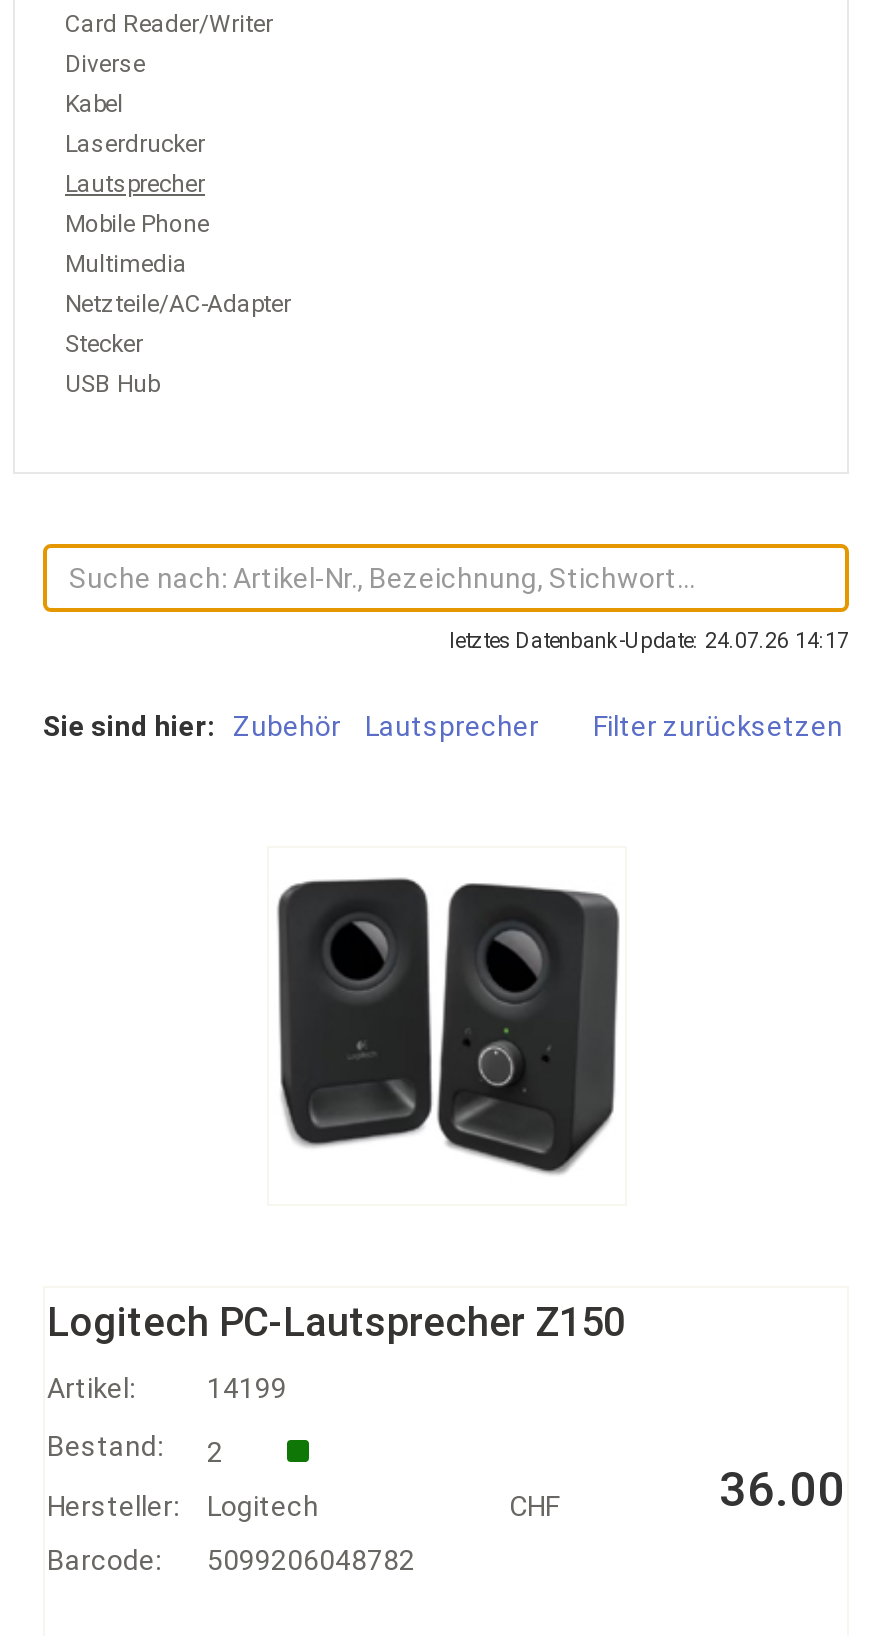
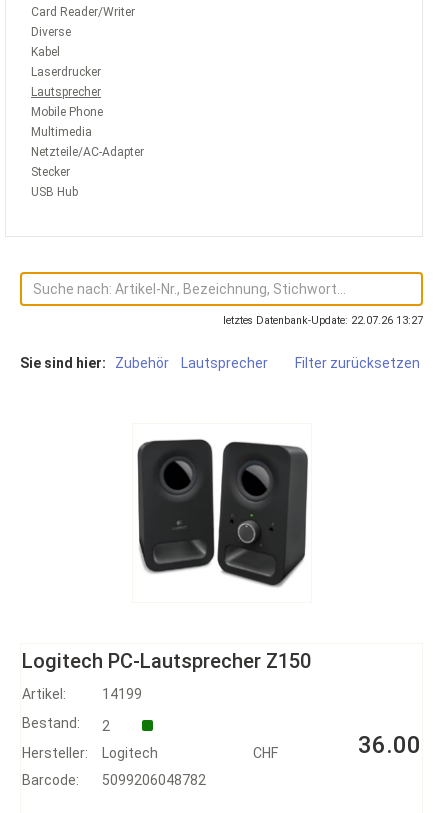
[449,628,849,654] letztes Datenbank-Update: 24.07.26 14:17 -> [223,314,423,327] letztes Datenbank-Update: 22.07.26 13:27

